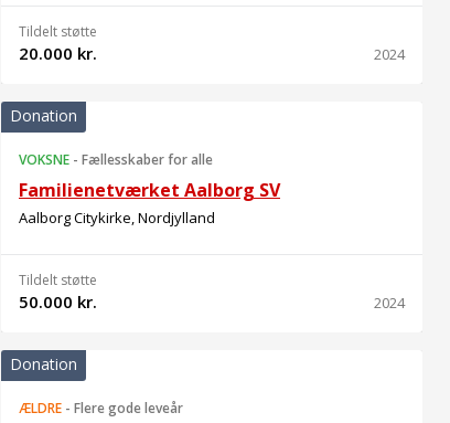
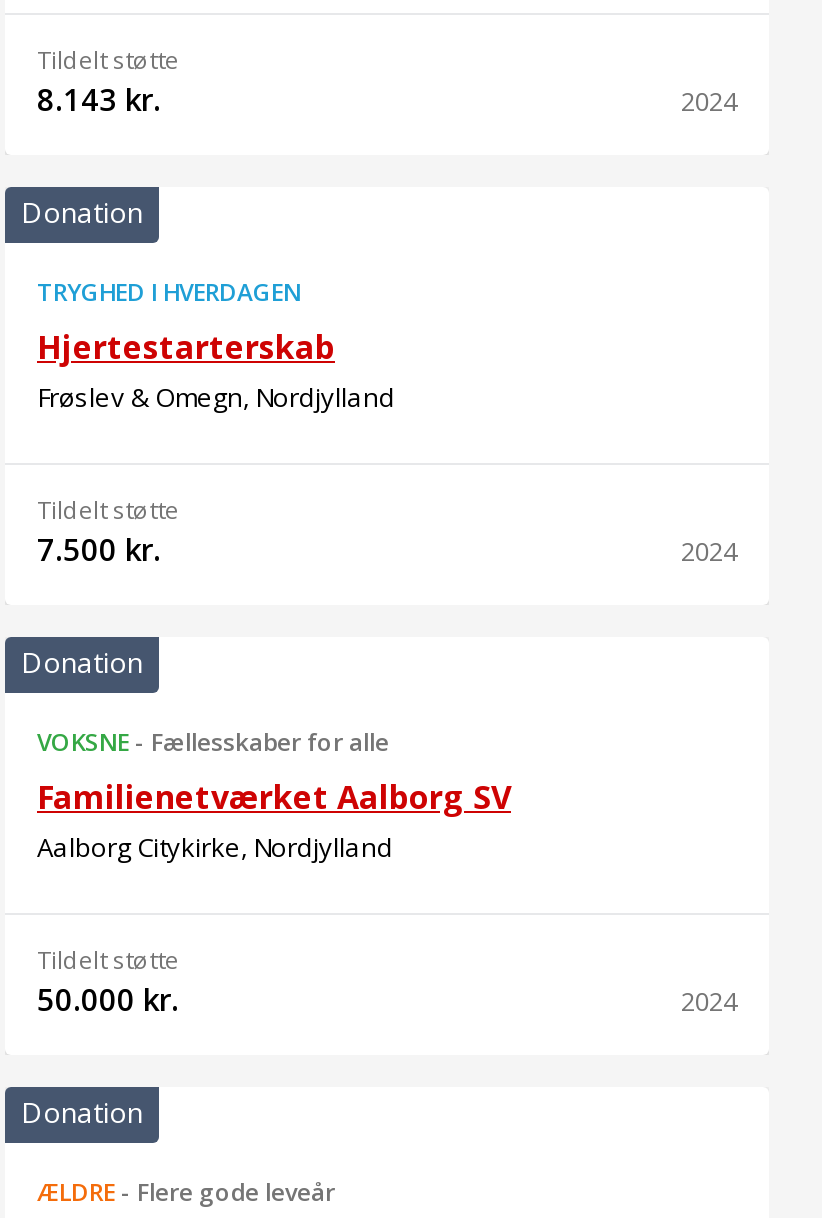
[19,42,97,64] 20.000 kr. -> [21,79,737,569] 8.143 kr. | 2024 | Donation | TRYGHED I HVERDAGEN | Hjertestarterskab | Frøslev & Omegn, Nordjylland | Tildelt støtte | 7.500 kr.

